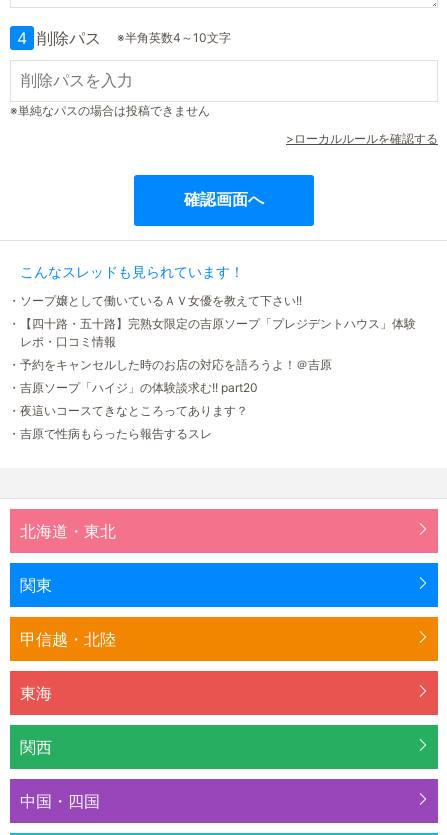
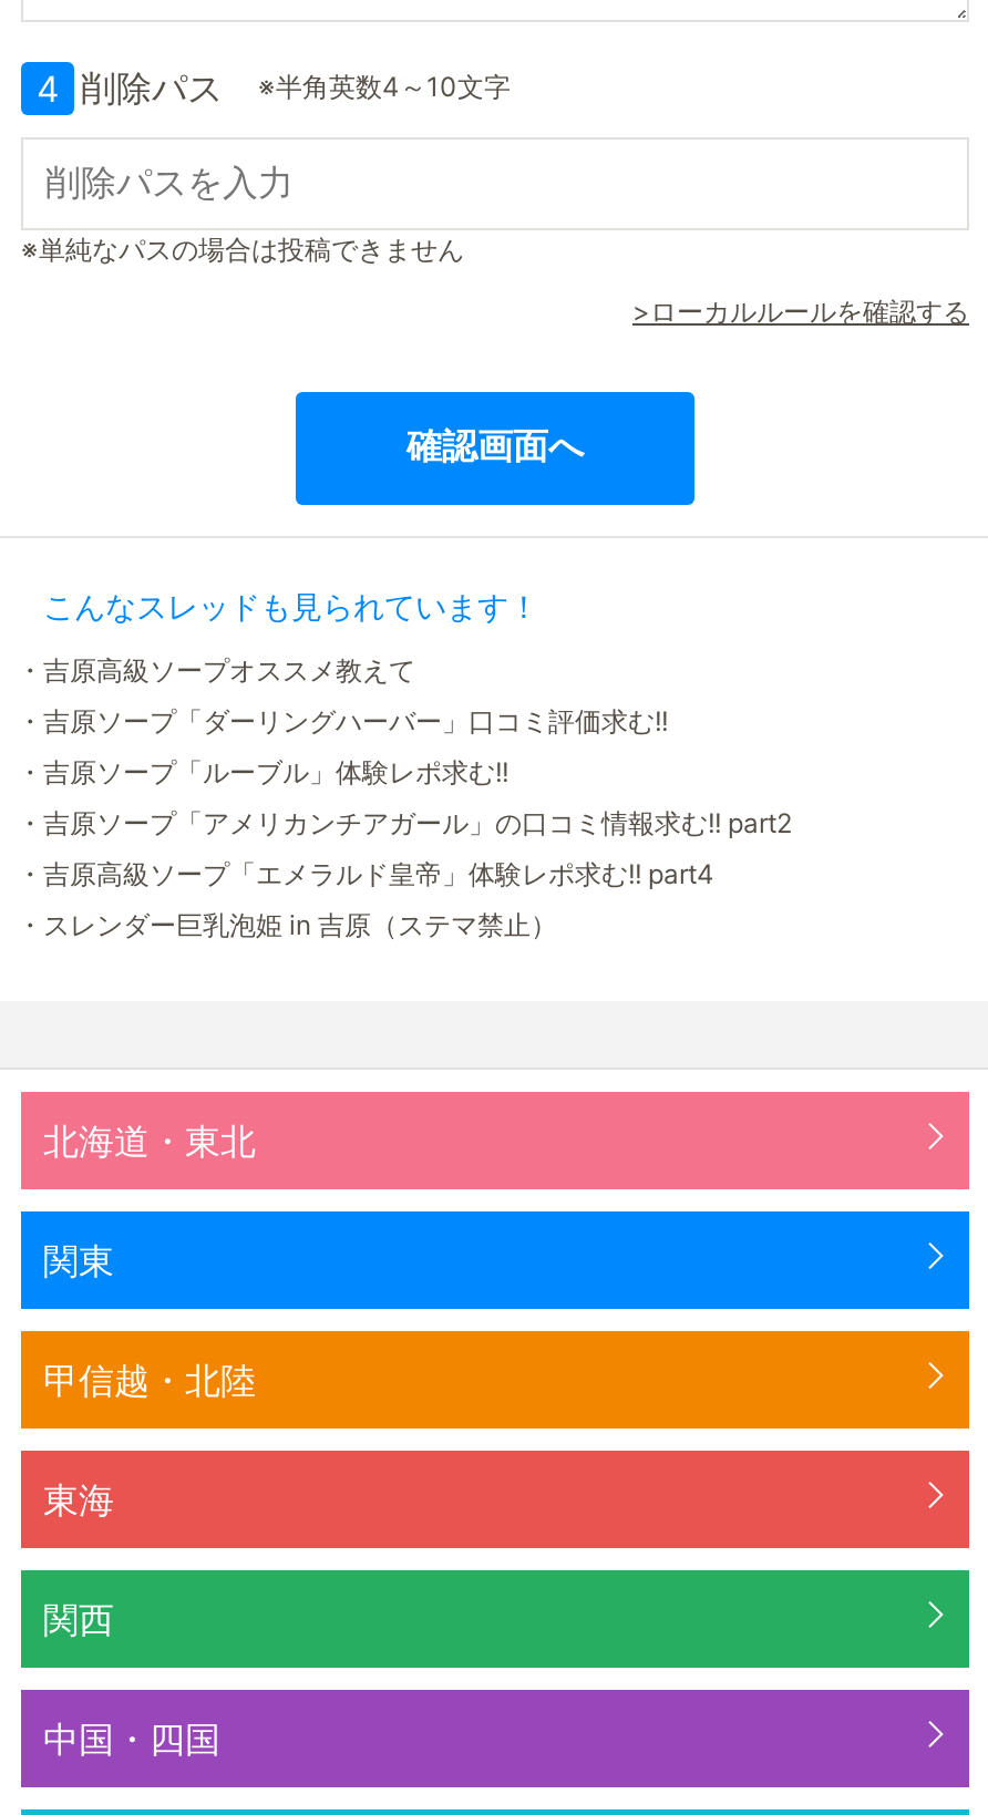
[8,293,302,308] ・ソープ嬢として働いているＡＶ女優を教えて下さい!! -> [17,652,415,686] ・吉原高級ソープオススメ教えて
[8,316,416,349] ・【四十路・五十路】完熟女限定の吉原ソープ「プレジデントハウス」体験 | レポ・口コミ情報 -> [17,703,668,737] ・吉原ソープ「ダーリングハーバー」口コミ評価求む!!
[8,357,332,372] ・予約をキャンセルした時のお店の対応を語ろうよ！＠吉原 -> [17,754,508,788] ・吉原ソープ「ルーブル」体験レポ求む!!
[8,380,258,395] ・吉原ソープ「ハイジ」の体験談求む!! part20 -> [17,805,792,839] ・吉原ソープ「アメリカンチアガール」の口コミ情報求む!! part2
[8,403,248,418] ・夜這いコースてきなところってあります？ -> [17,856,714,889] ・吉原高級ソープ「エメラルド皇帝」体験レポ求む!! part4
[8,426,212,441] ・吉原で性病もらったら報告するスレ -> [17,907,557,940] ・スレンダー巨乳泡姫 in 吉原（ステマ禁止）

